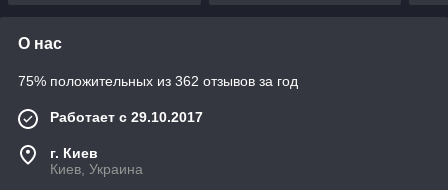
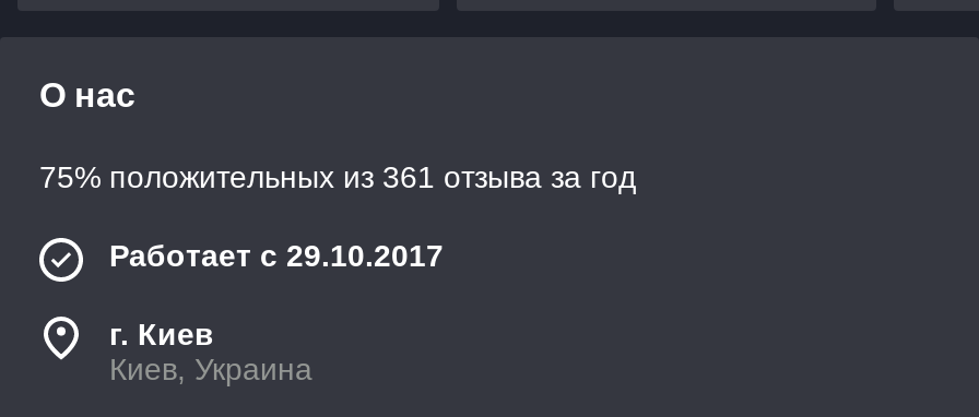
[18,73,298,89] 75% положительных из 362 отзывов за год -> [39,159,636,194] 75% положительных из 361 отзыва за год

